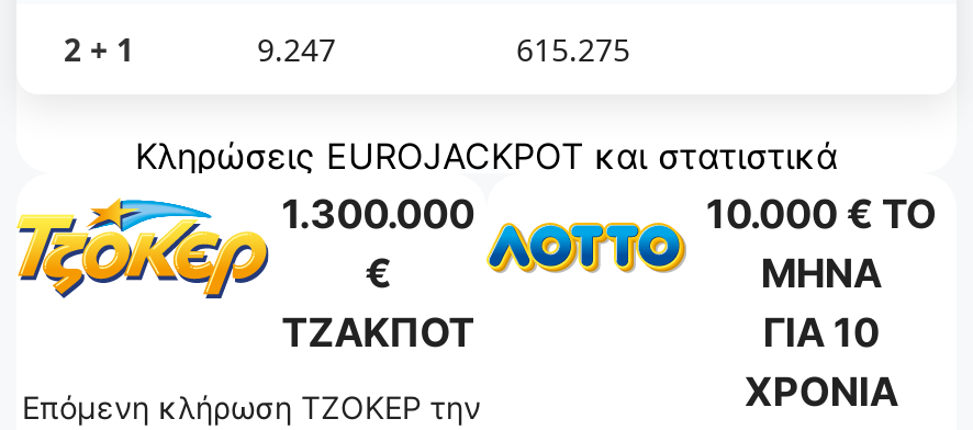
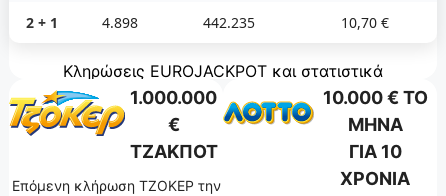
[257,27,630,69] 9.247 | 615.275 -> [101,12,388,31] 4.898 | 442.235 | 10,70 €
[281,190,475,236] 1.300.000 -> [130,86,217,107] 1.000.000

